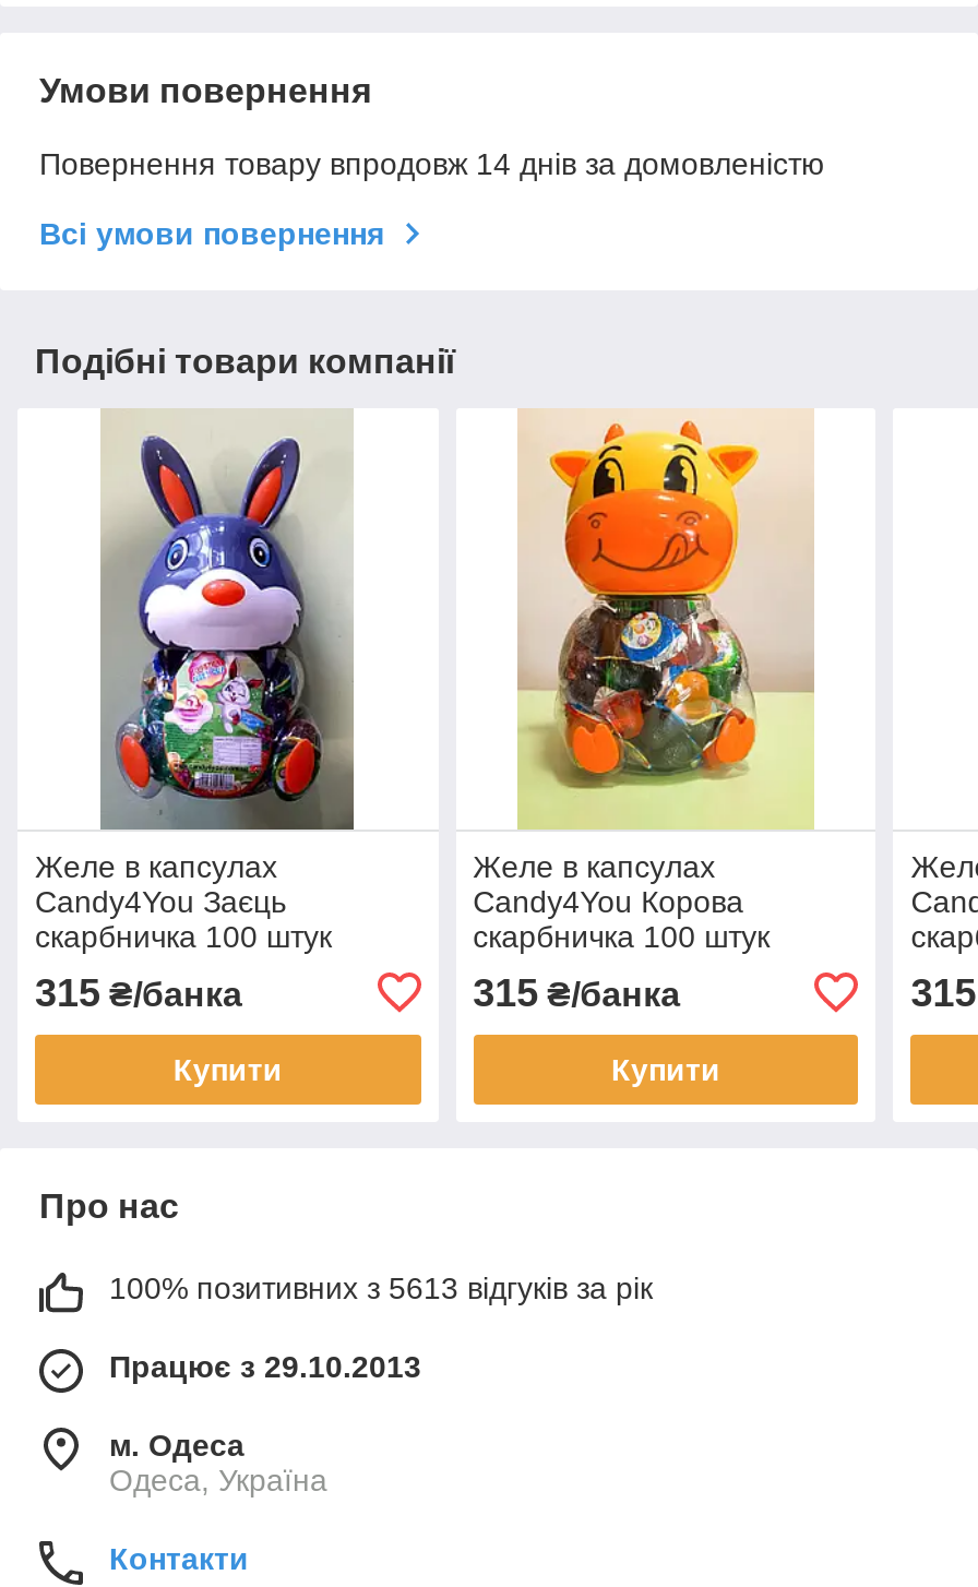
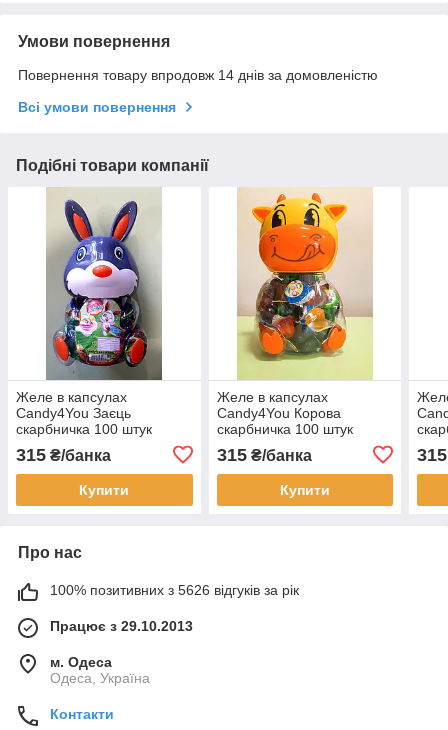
[109,1270,653,1305] 100% позитивних з 5613 відгуків за рік -> [50,582,299,598] 100% позитивних з 5626 відгуків за рік

